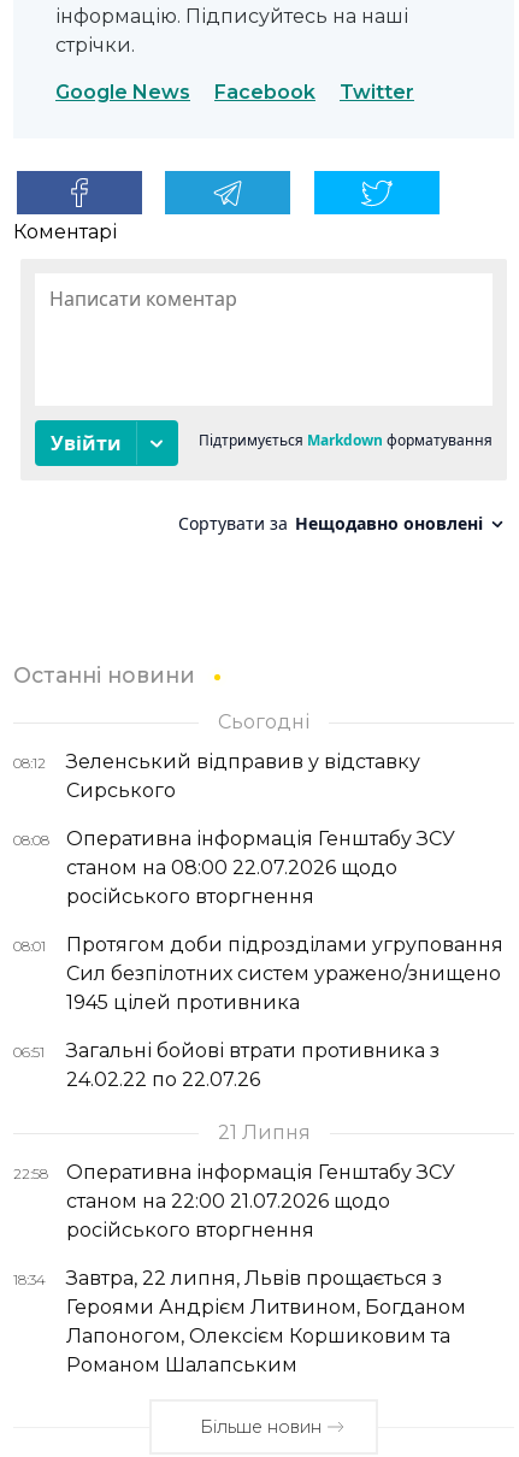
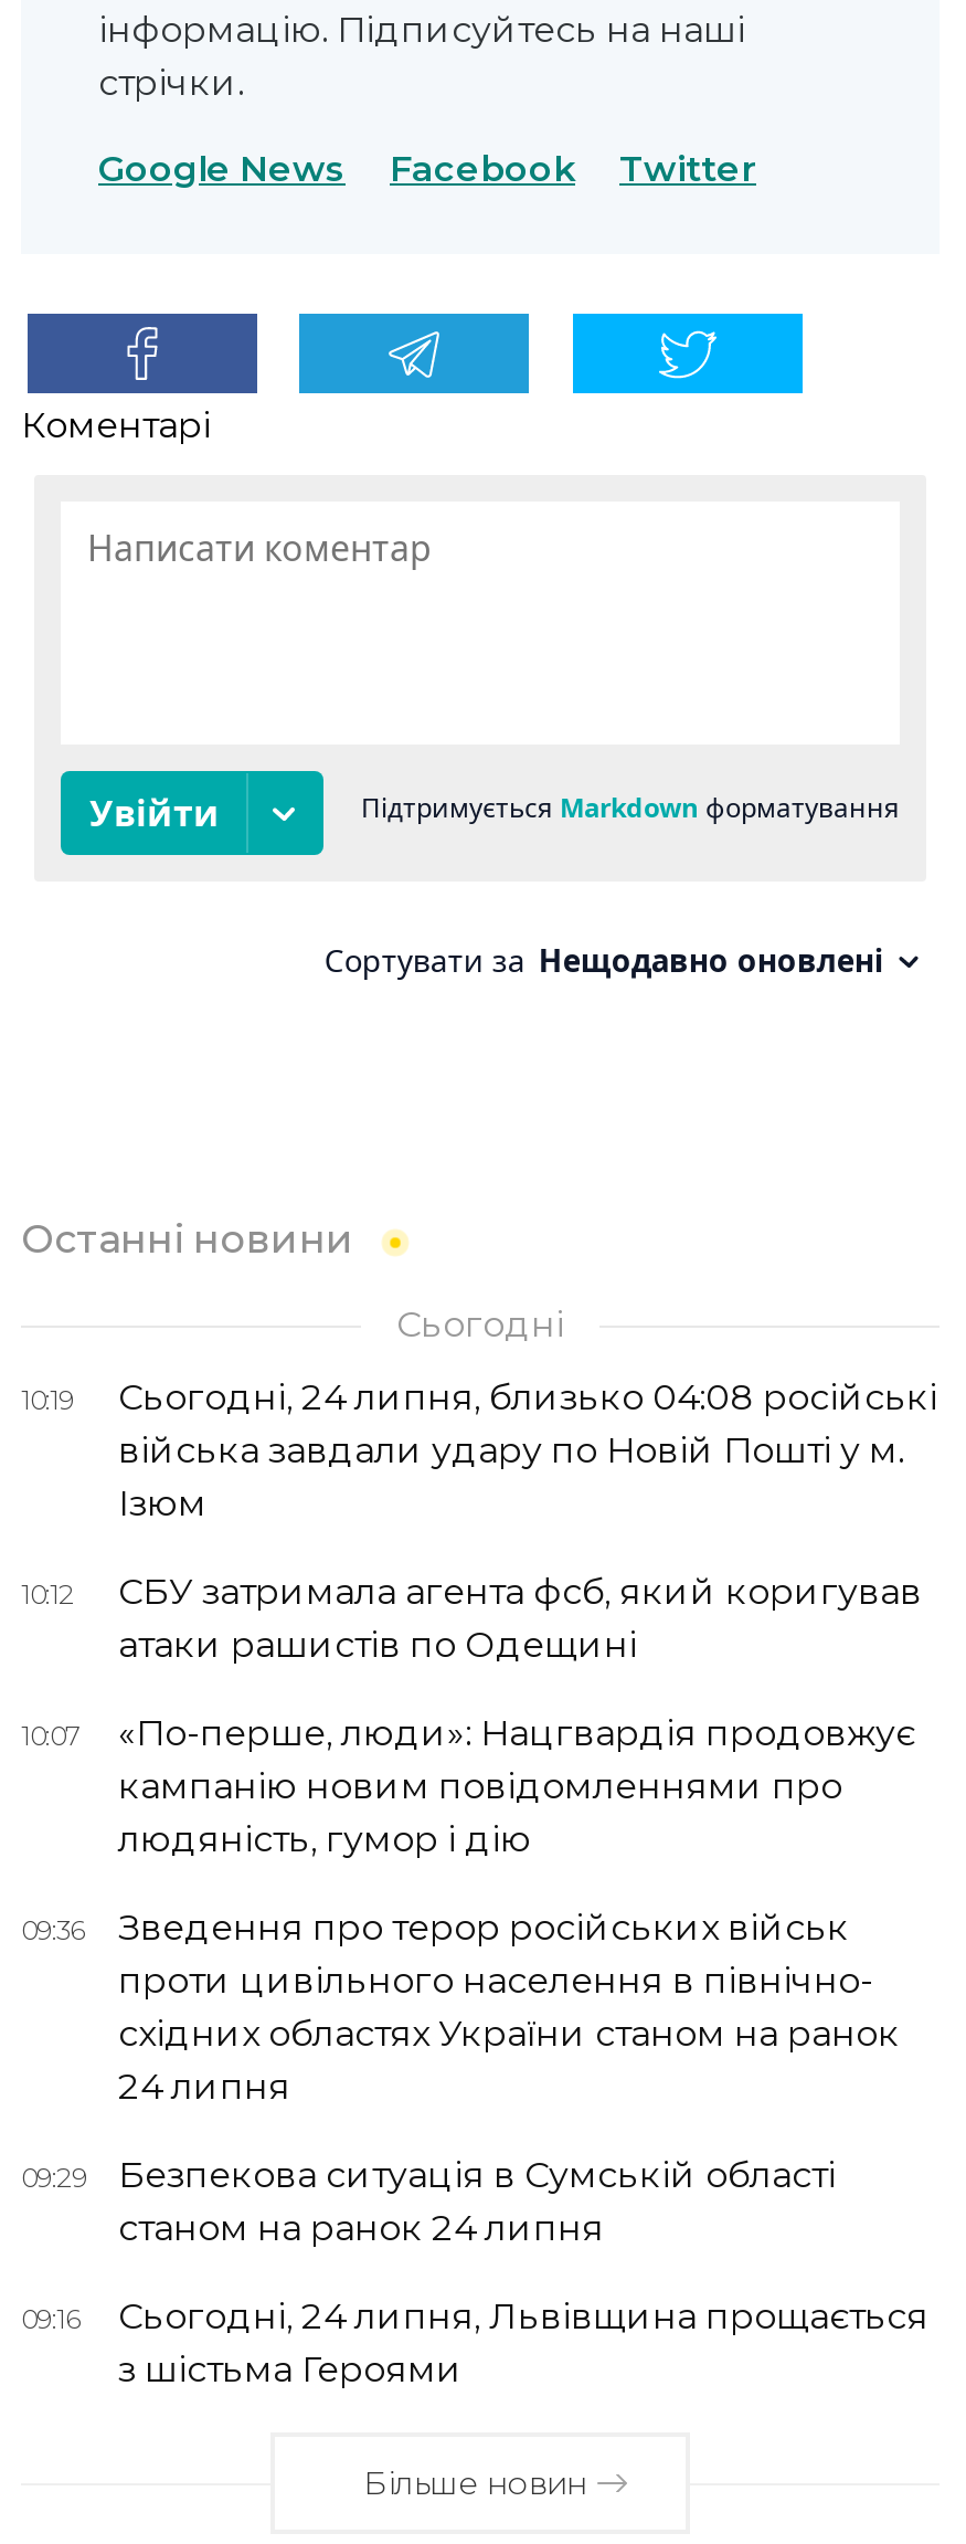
[13,750,503,1376] 08:12 | Зеленський відправив у відставку | Сирського | 08:08 | Оперативна інформація Генштабу ЗСУ | станом на 08:00 22.07.2026 щодо | російського вторгнення | 08:01 | Протягом доби підрозділами угруповання | Сил безпілотних систем уражено/знищено | 1945 цілей противника | 06:51 | Загальні бойові втрати противника з | 24.02.22 по 22.07.26 | 21 Липня | 22:58 | Оперативна інформація Генштабу ЗСУ | станом на 22:00 21.07.2026 щодо | російського вторгнення | 18:34 | Завтра, 22 липня, Львів прощається з | Героями Андрієм Литвином, Богданом | Лапоногом, Олексієм Коршиковим та | Романом Шалапським -> [21,1376,937,2390] 10:19 | Сьогодні, 24 липня, близько 04:08 російські | війська завдали удару по Новій Пошті у м. | Ізюм | 10:12 | СБУ затримала агента фсб, який коригував | атаки рашистів по Одещині | 10:07 | «По-перше, люди»: Нацгвардія продовжує | кампанію новим повідомленнями про | людяність, гумор і дію | 09:36 | Зведення про терор російських військ | проти цивільного населення в північно- | східних областях України станом на ранок | 24 липня | 09:29 | Безпекова ситуація в Сумській області | станом на ранок 24 липня | 09:16 | Сьогодні, 24 липня, Львівщина прощається | з шістьма Героями

